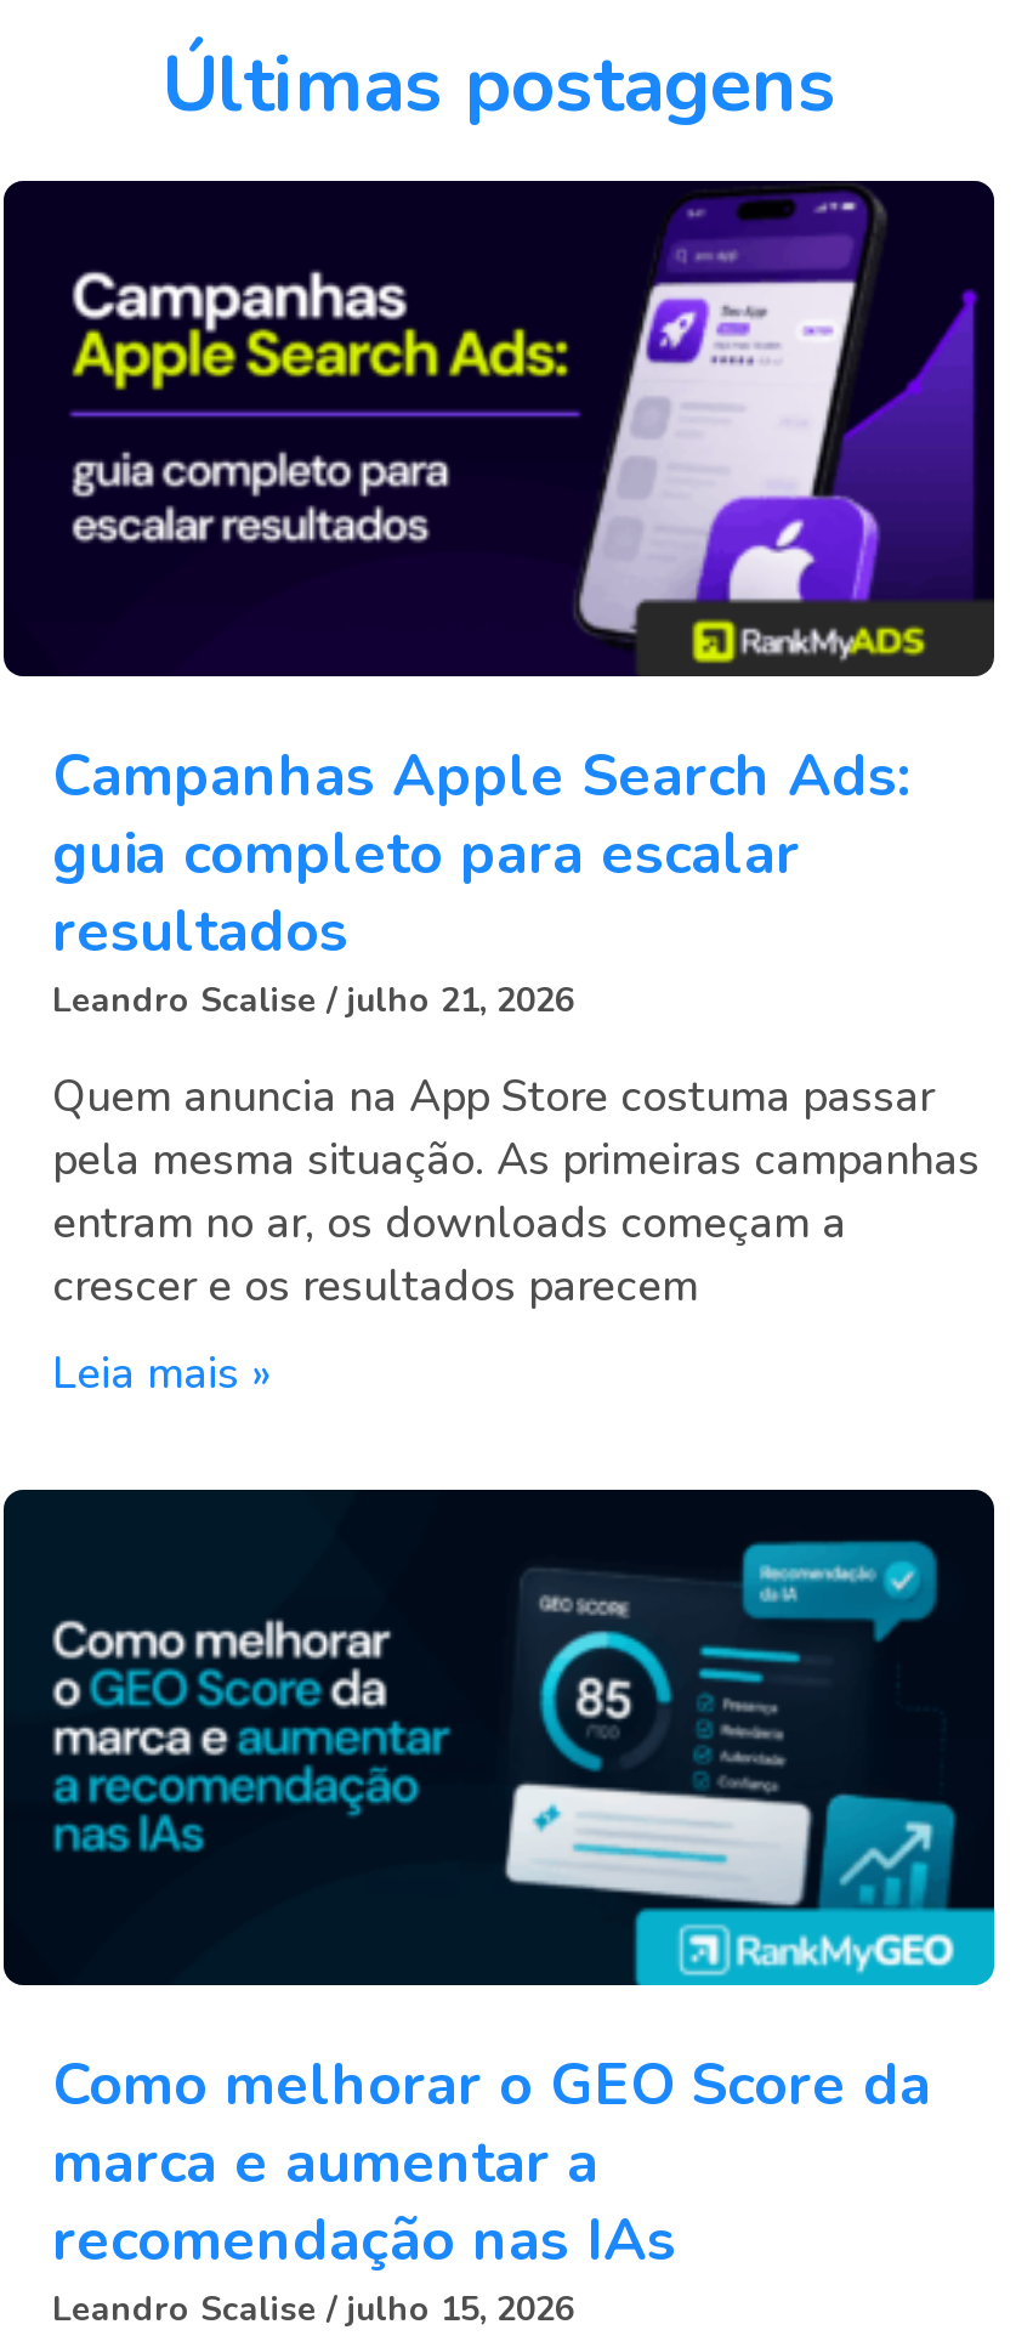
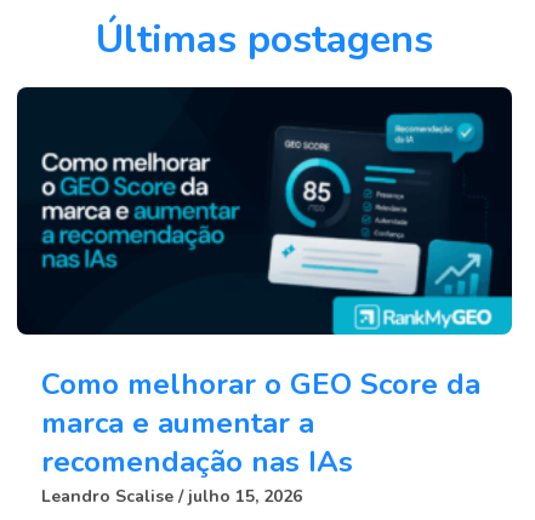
[52,191,997,1404] [image] | Campanhas Apple Search Ads: | guia completo para escalar | resultados | Leandro Scalise julho 21, 2026 | Quem anuncia na App Store costuma passar | pela mesma situação. As primeiras campanhas | entram no ar, os downloads começam a | crescer e os resultados parecem | Leia mais » -> none

